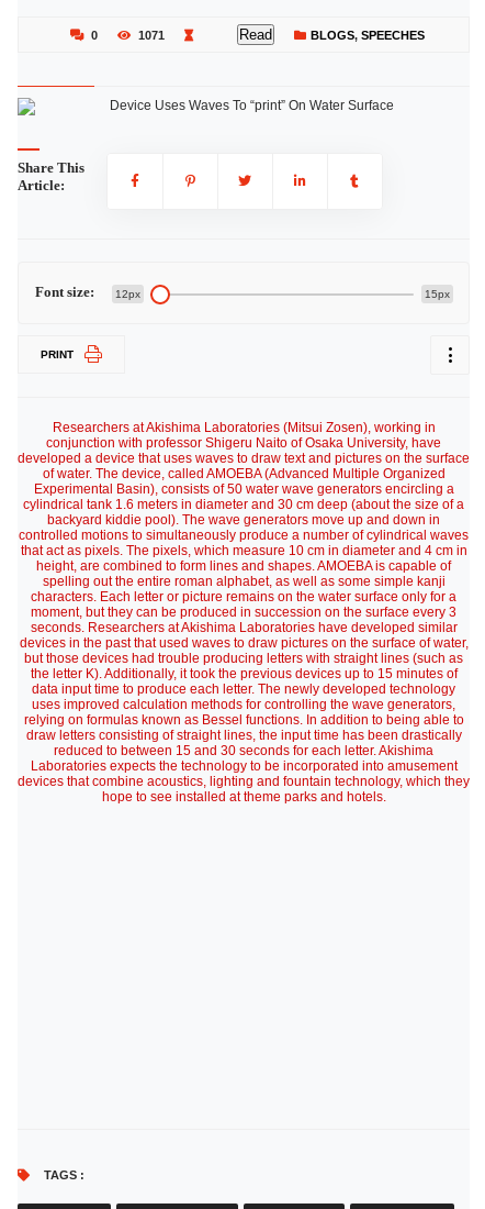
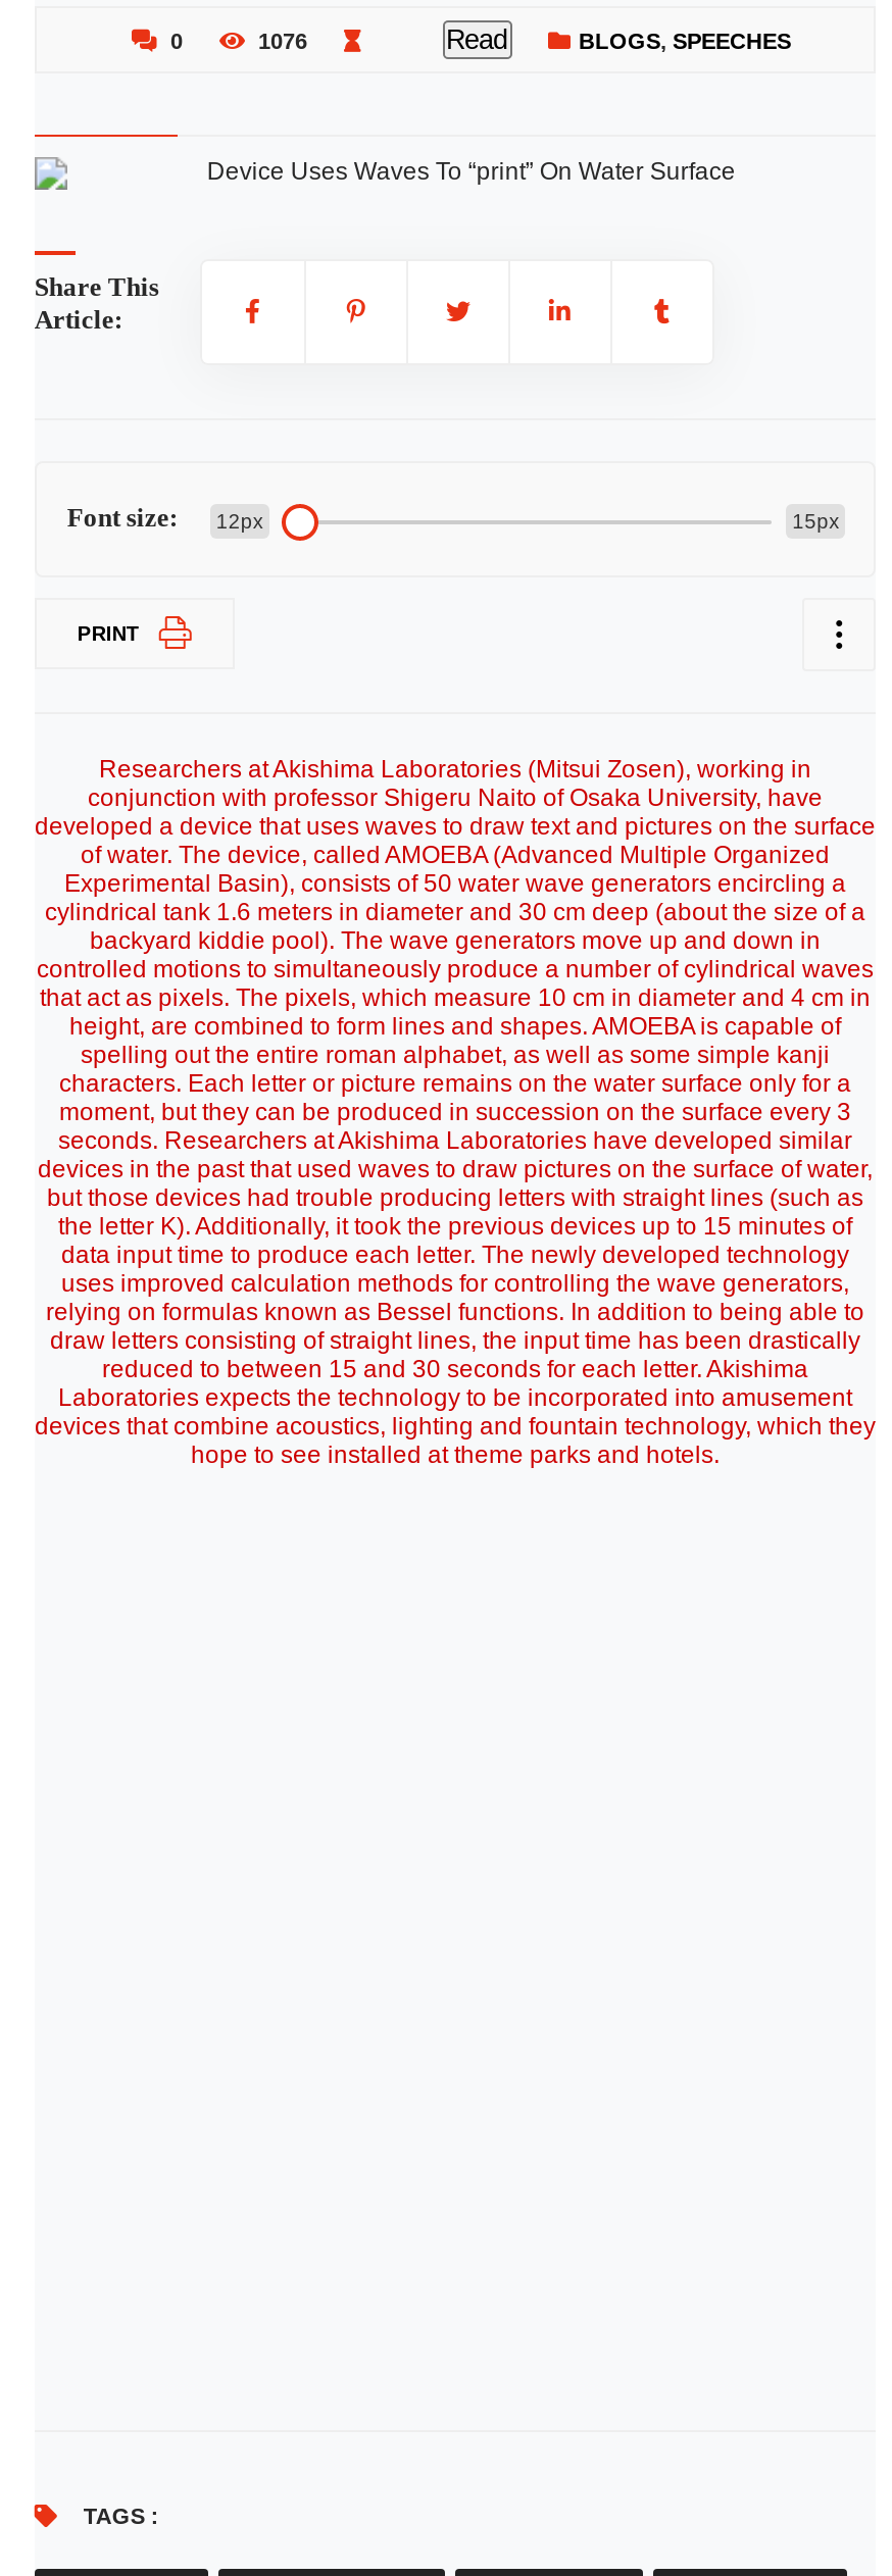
[134,29,164,42] 1071 -> [252,29,307,53] 1076

